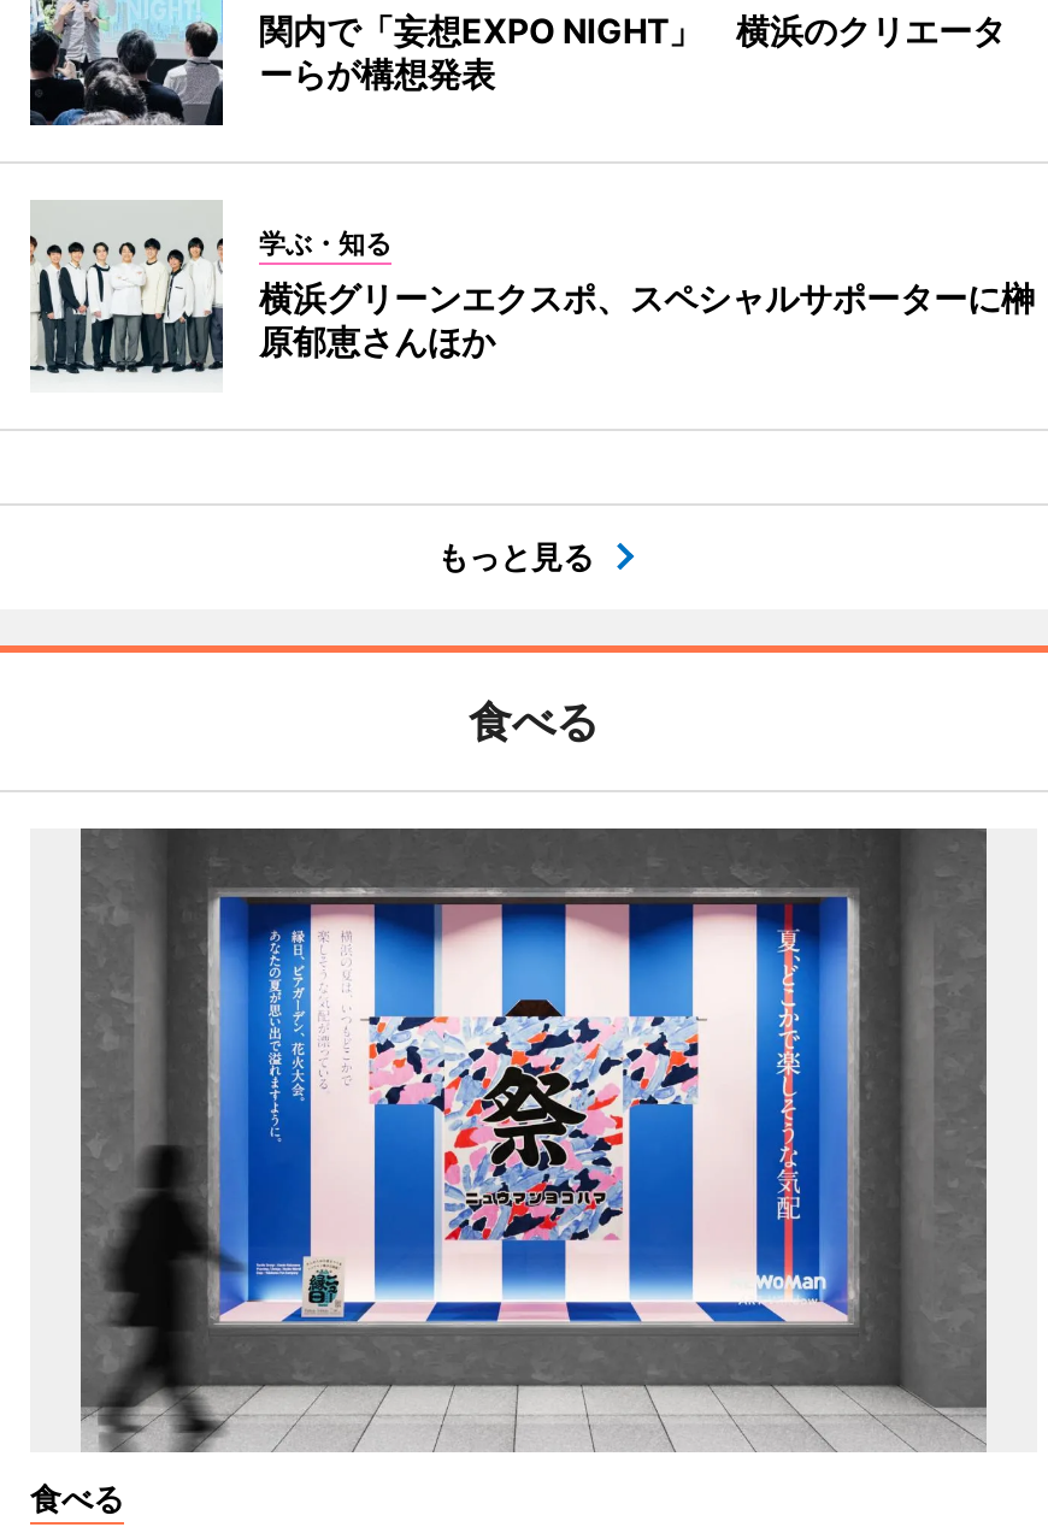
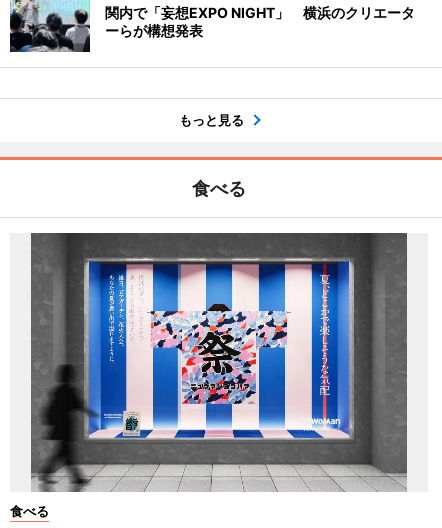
[28,200,1035,385] [image] | 学ぶ・知る | 横浜グリーンエクスポ、スペシャルサポーターに榊 | 原郁恵さんほか -> none

